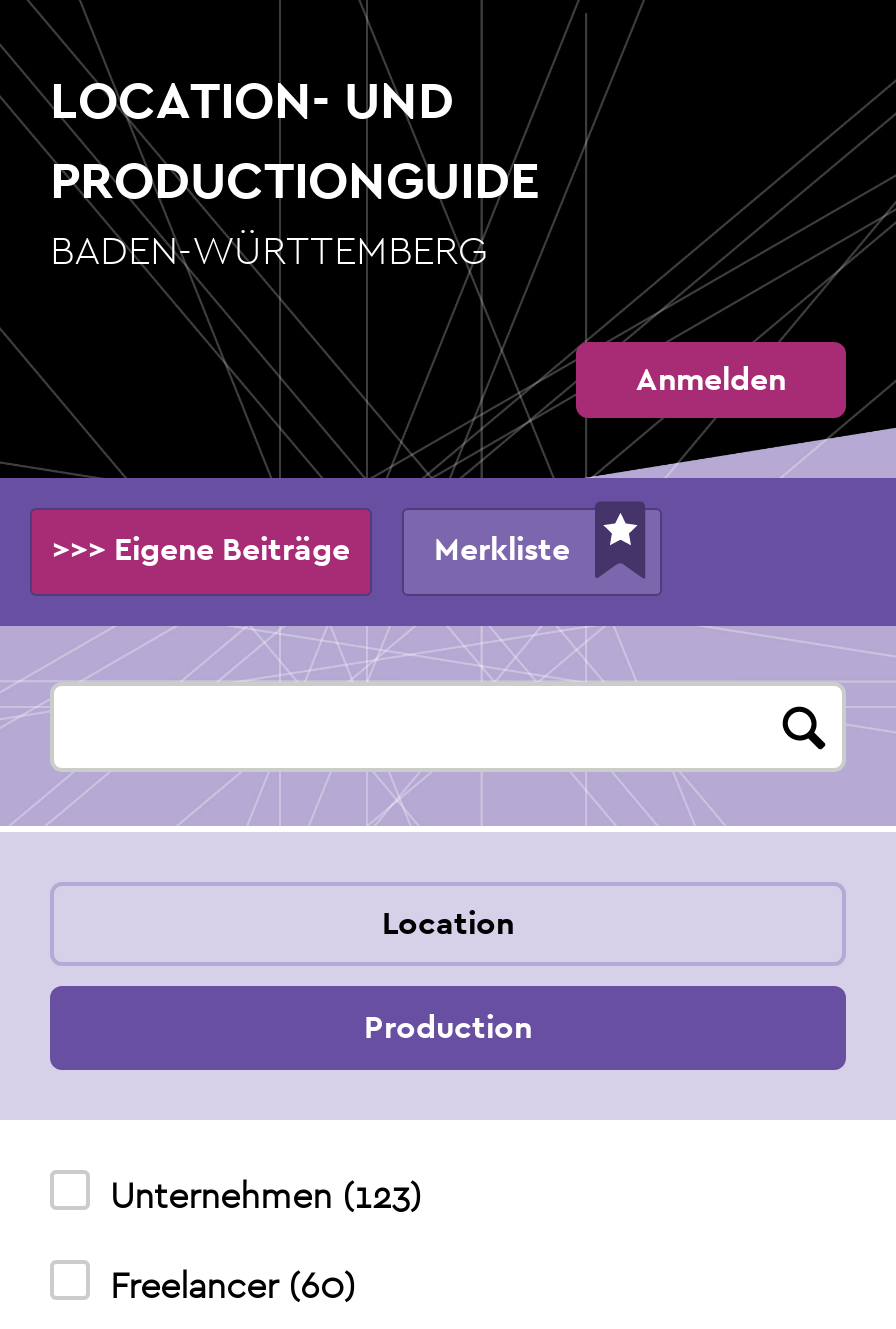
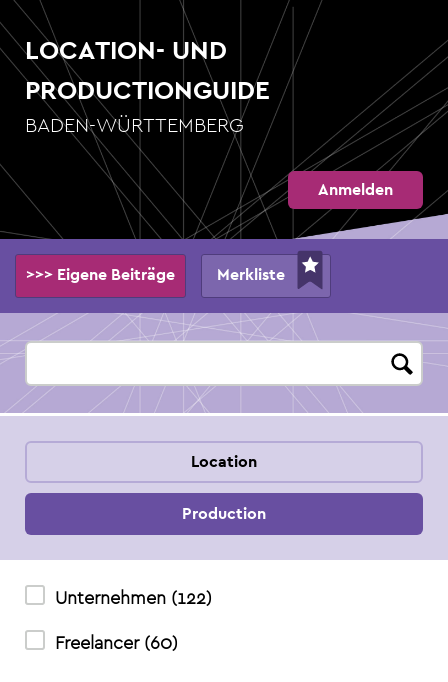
[110,1172,422,1218] Unternehmen (123) -> [55,586,212,609] Unternehmen (122)

